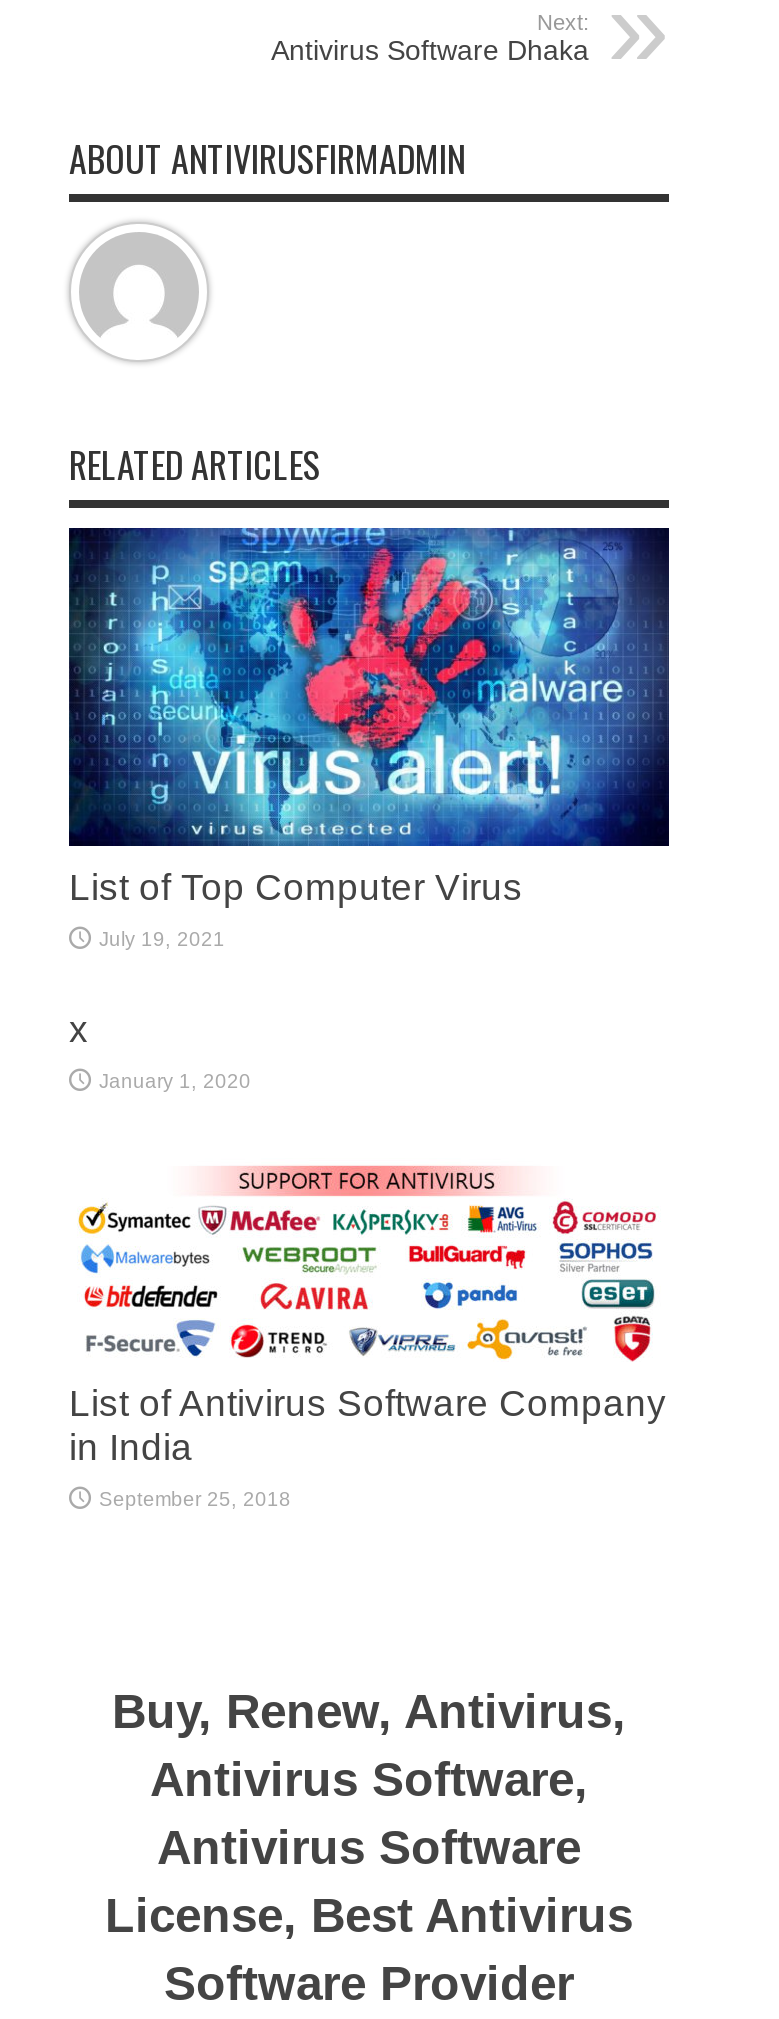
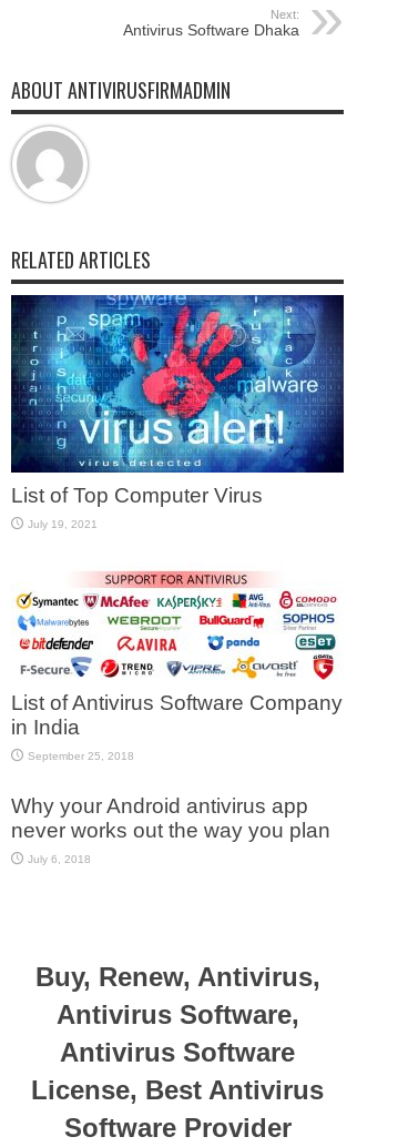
[69,1009,251,1093] x | January 1, 2020 -> none
moved [69,1164,667,1511] -> [11,569,343,762]: [image] | List of Antivirus Software Company | in India | September 25, 2018
none -> [11,794,330,865] Why your Android antivirus app | never works out the way you plan | July 6, 2018

